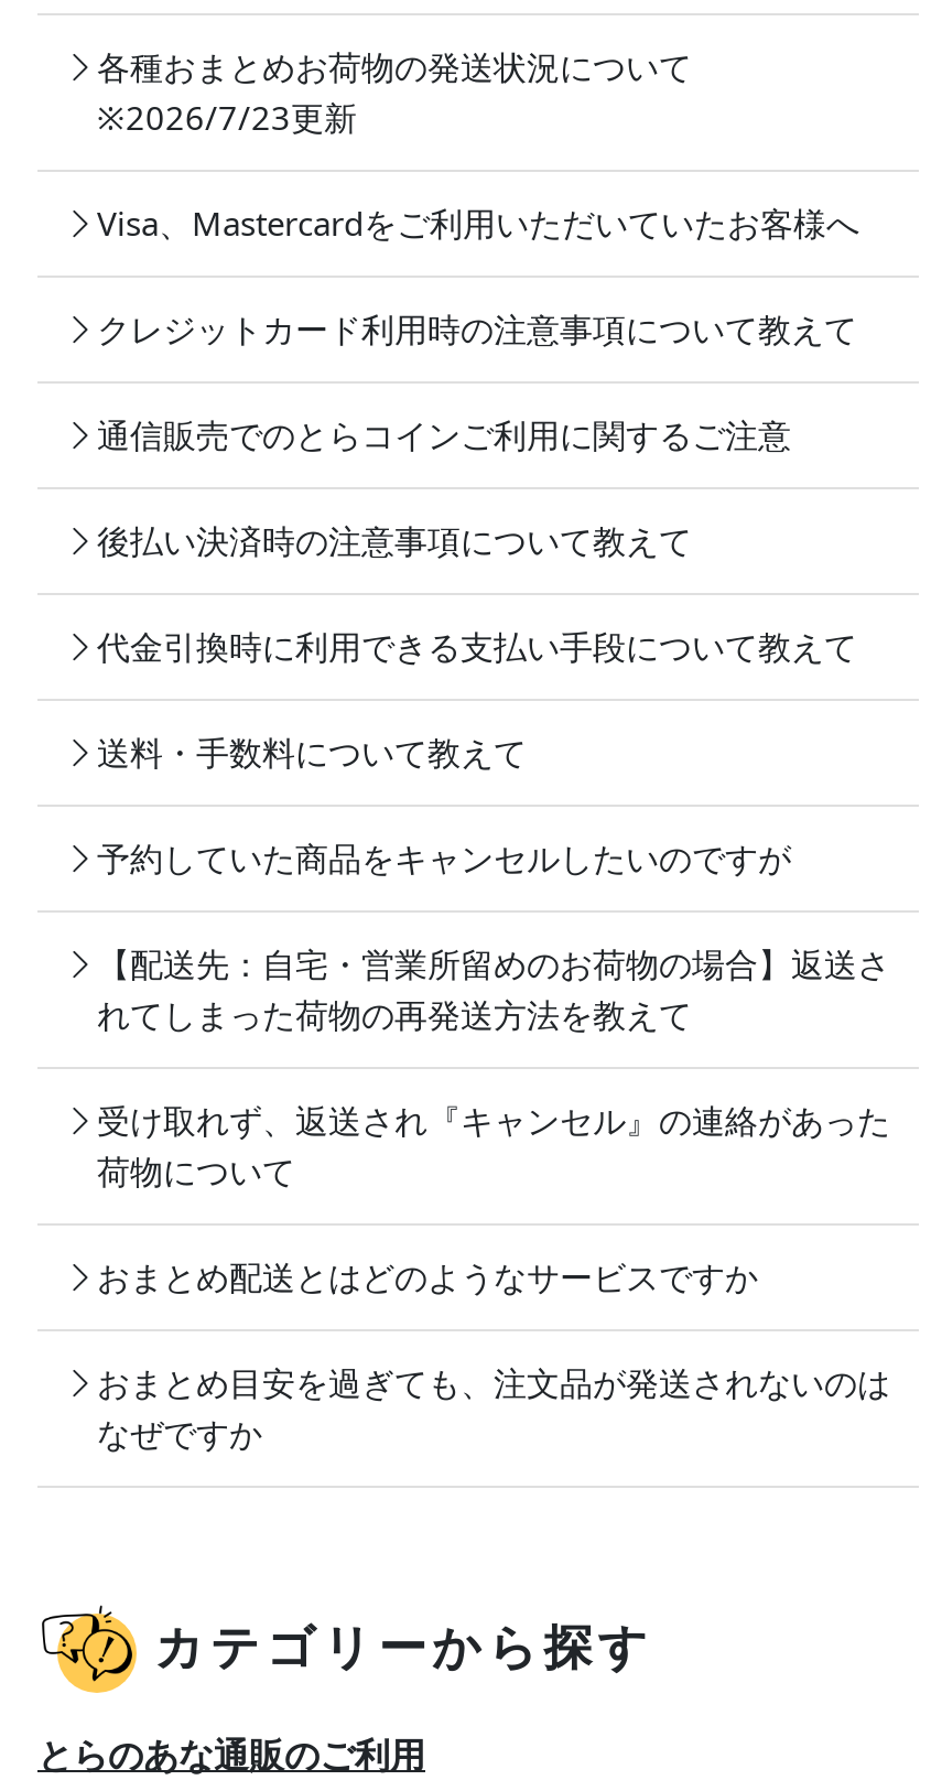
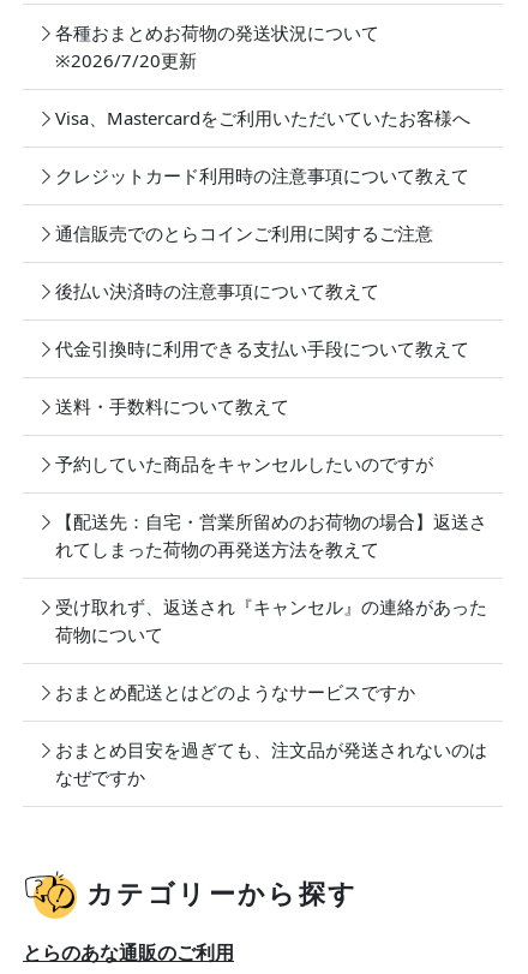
[97,95,357,139] ※2026/7/23更新 -> [55,48,197,72] ※2026/7/20更新

